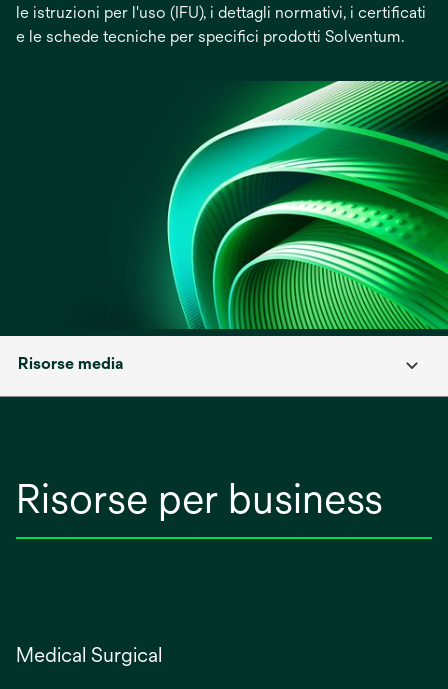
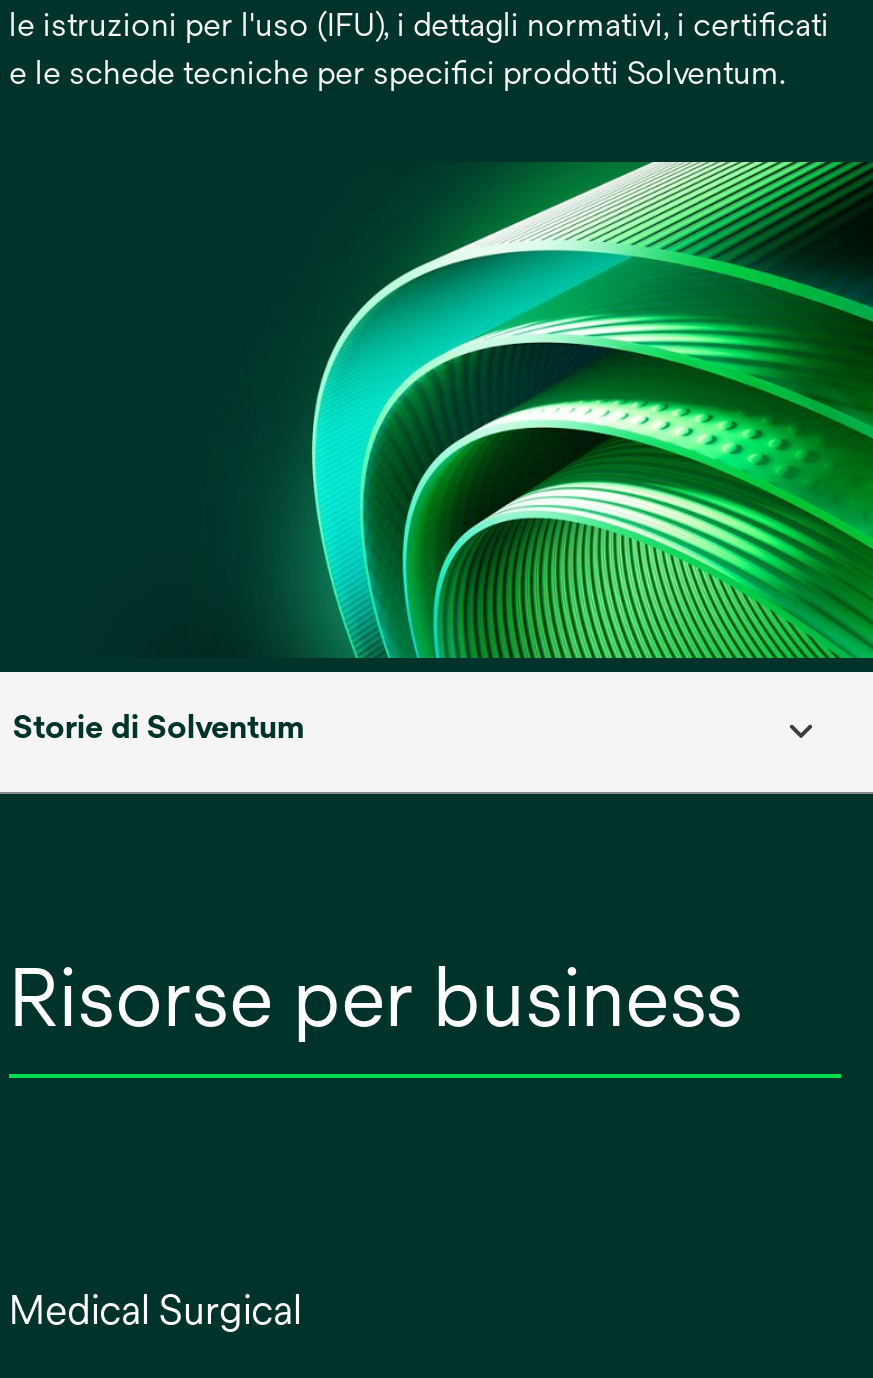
[18,354,123,373] Risorse media -> [13,708,305,746] Storie di Solventum

